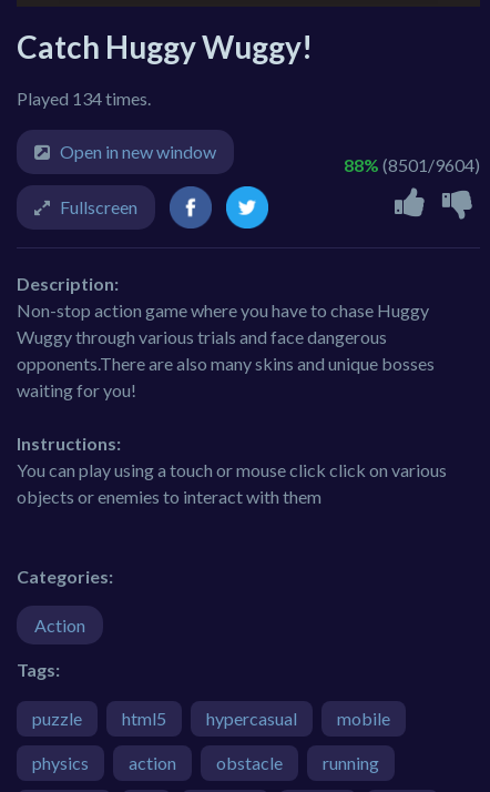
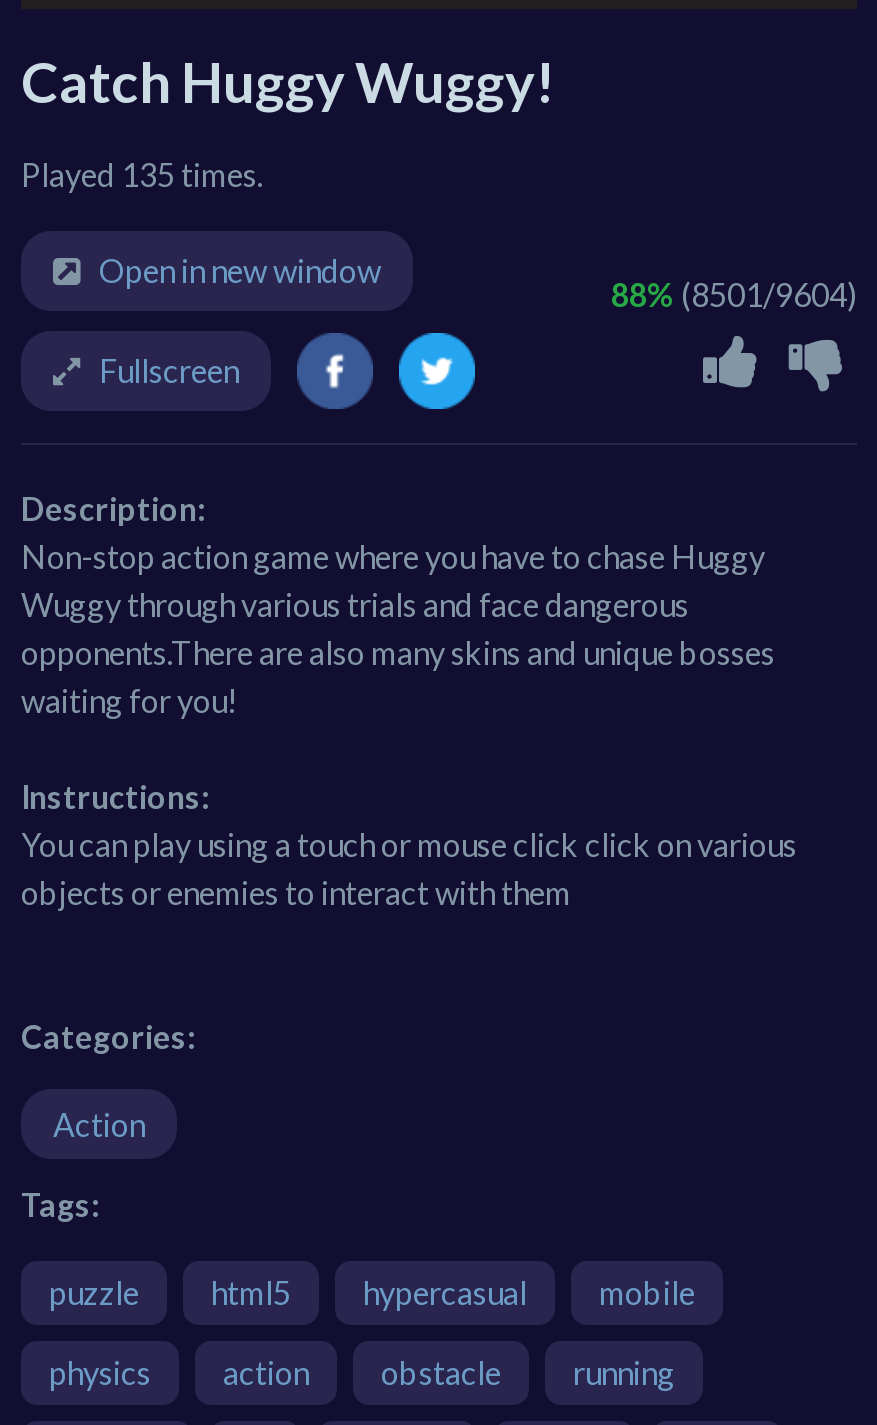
[17,88,151,109] Played 134 times. -> [21,156,263,194] Played 135 times.

